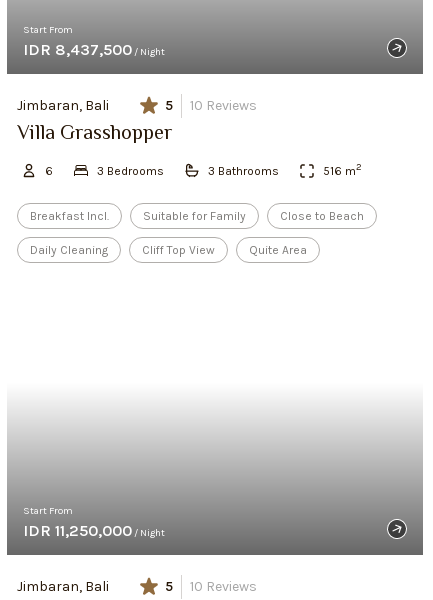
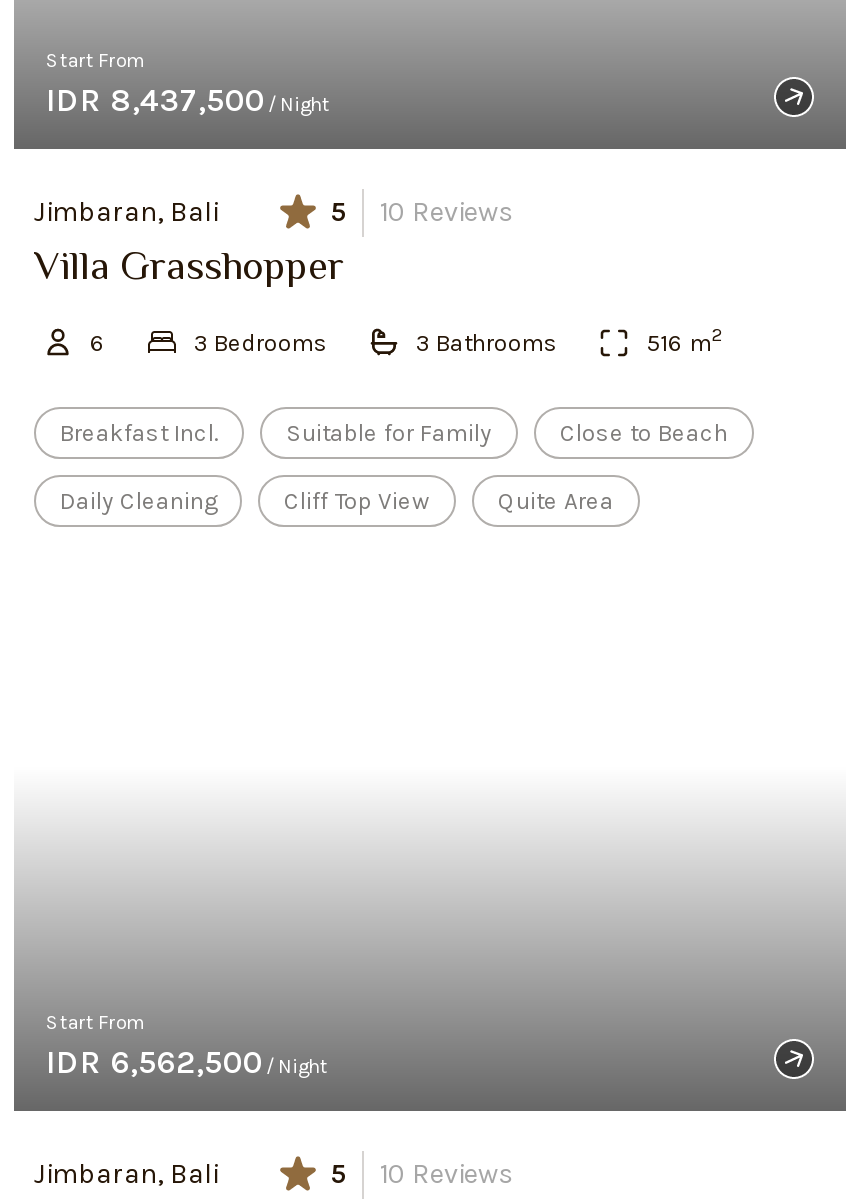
[23,521,165,540] IDR 11,250,000/ Night -> [46,1043,328,1081] IDR 6,562,500/ Night

